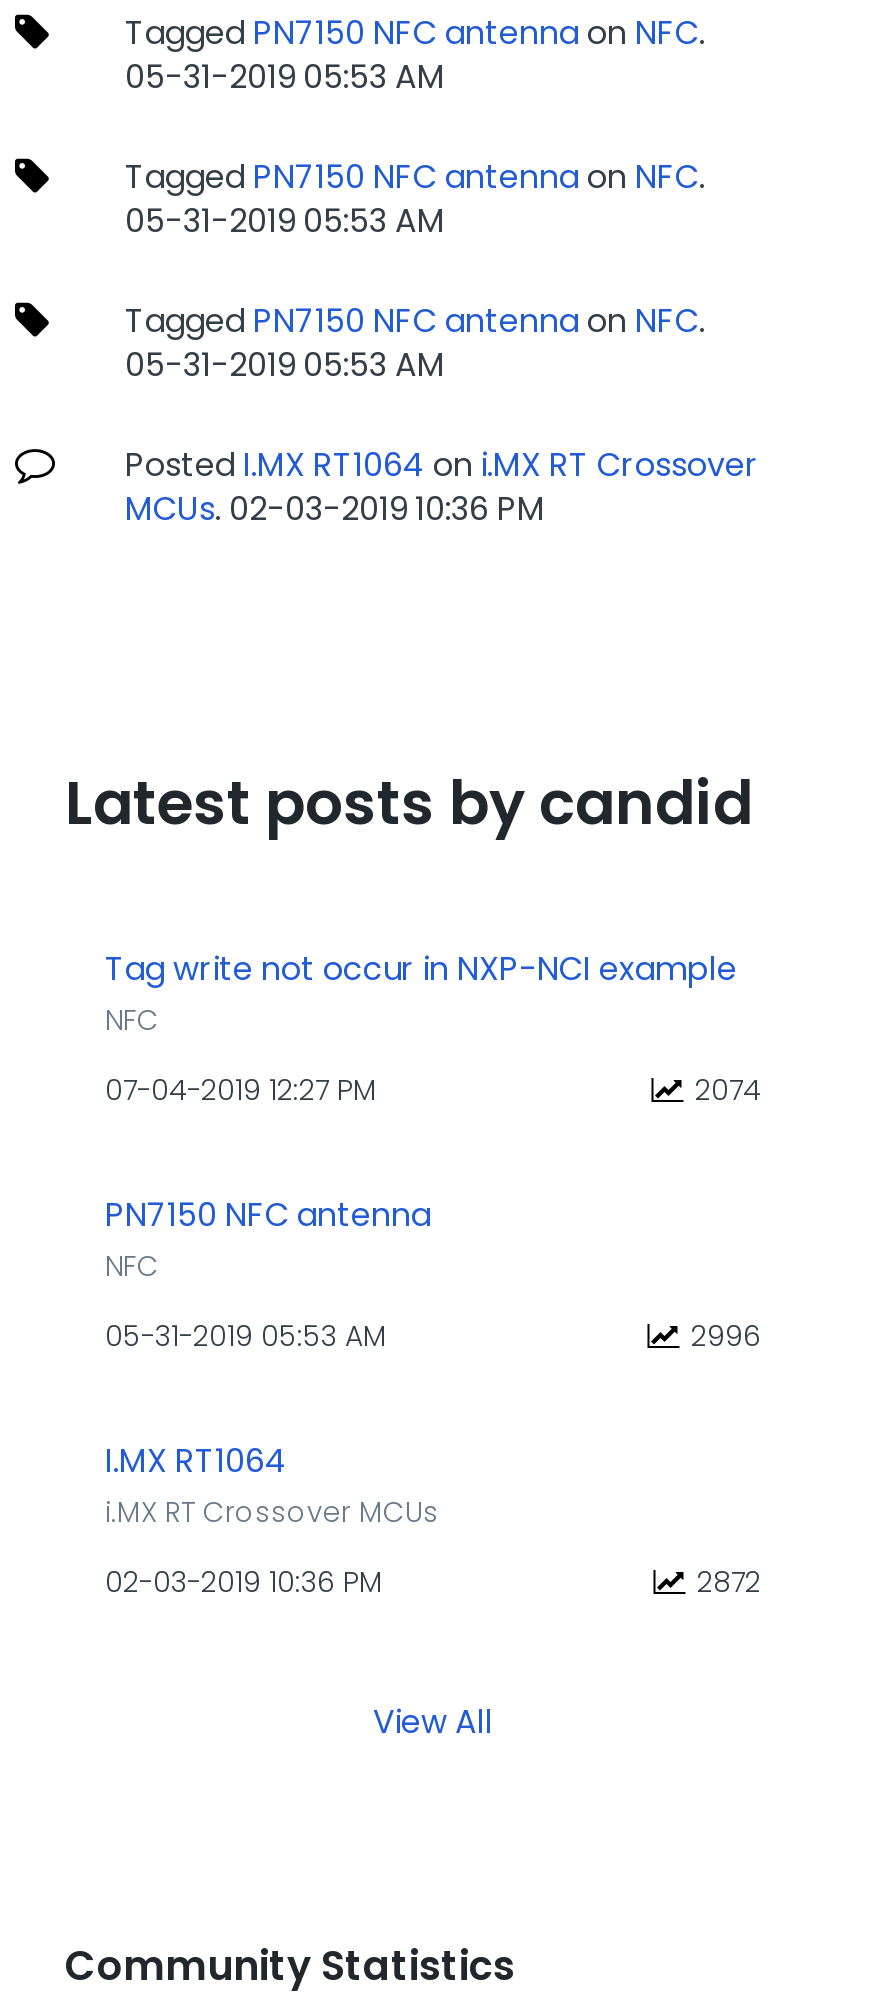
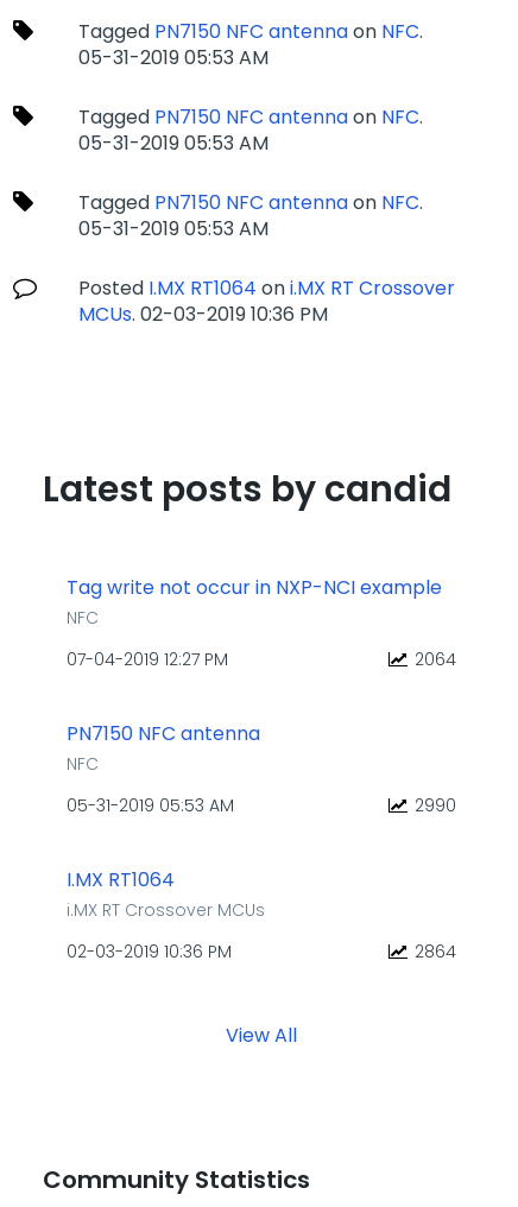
[687,1069,761,1109] 2074 -> [410,647,456,671] 2064
[683,1315,761,1355] 2996 -> [410,793,456,817] 2990
[689,1561,761,1601] 2872 -> [410,939,456,963] 2864

